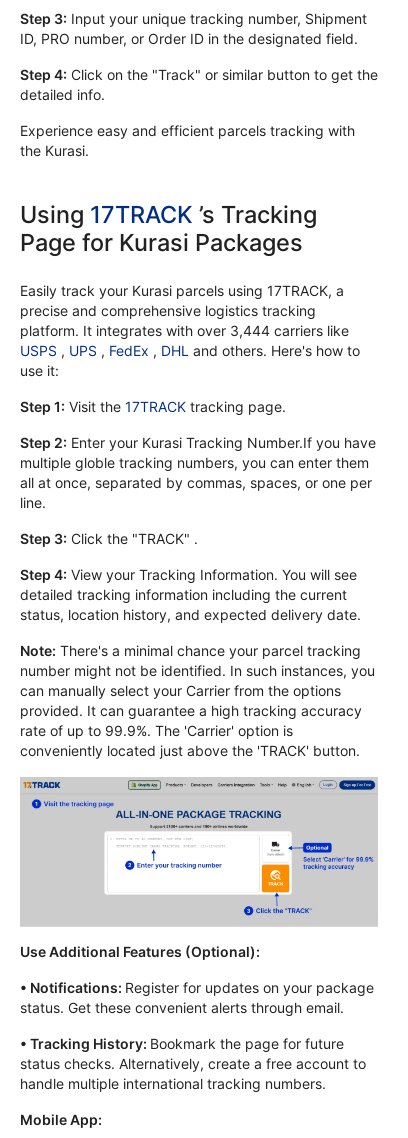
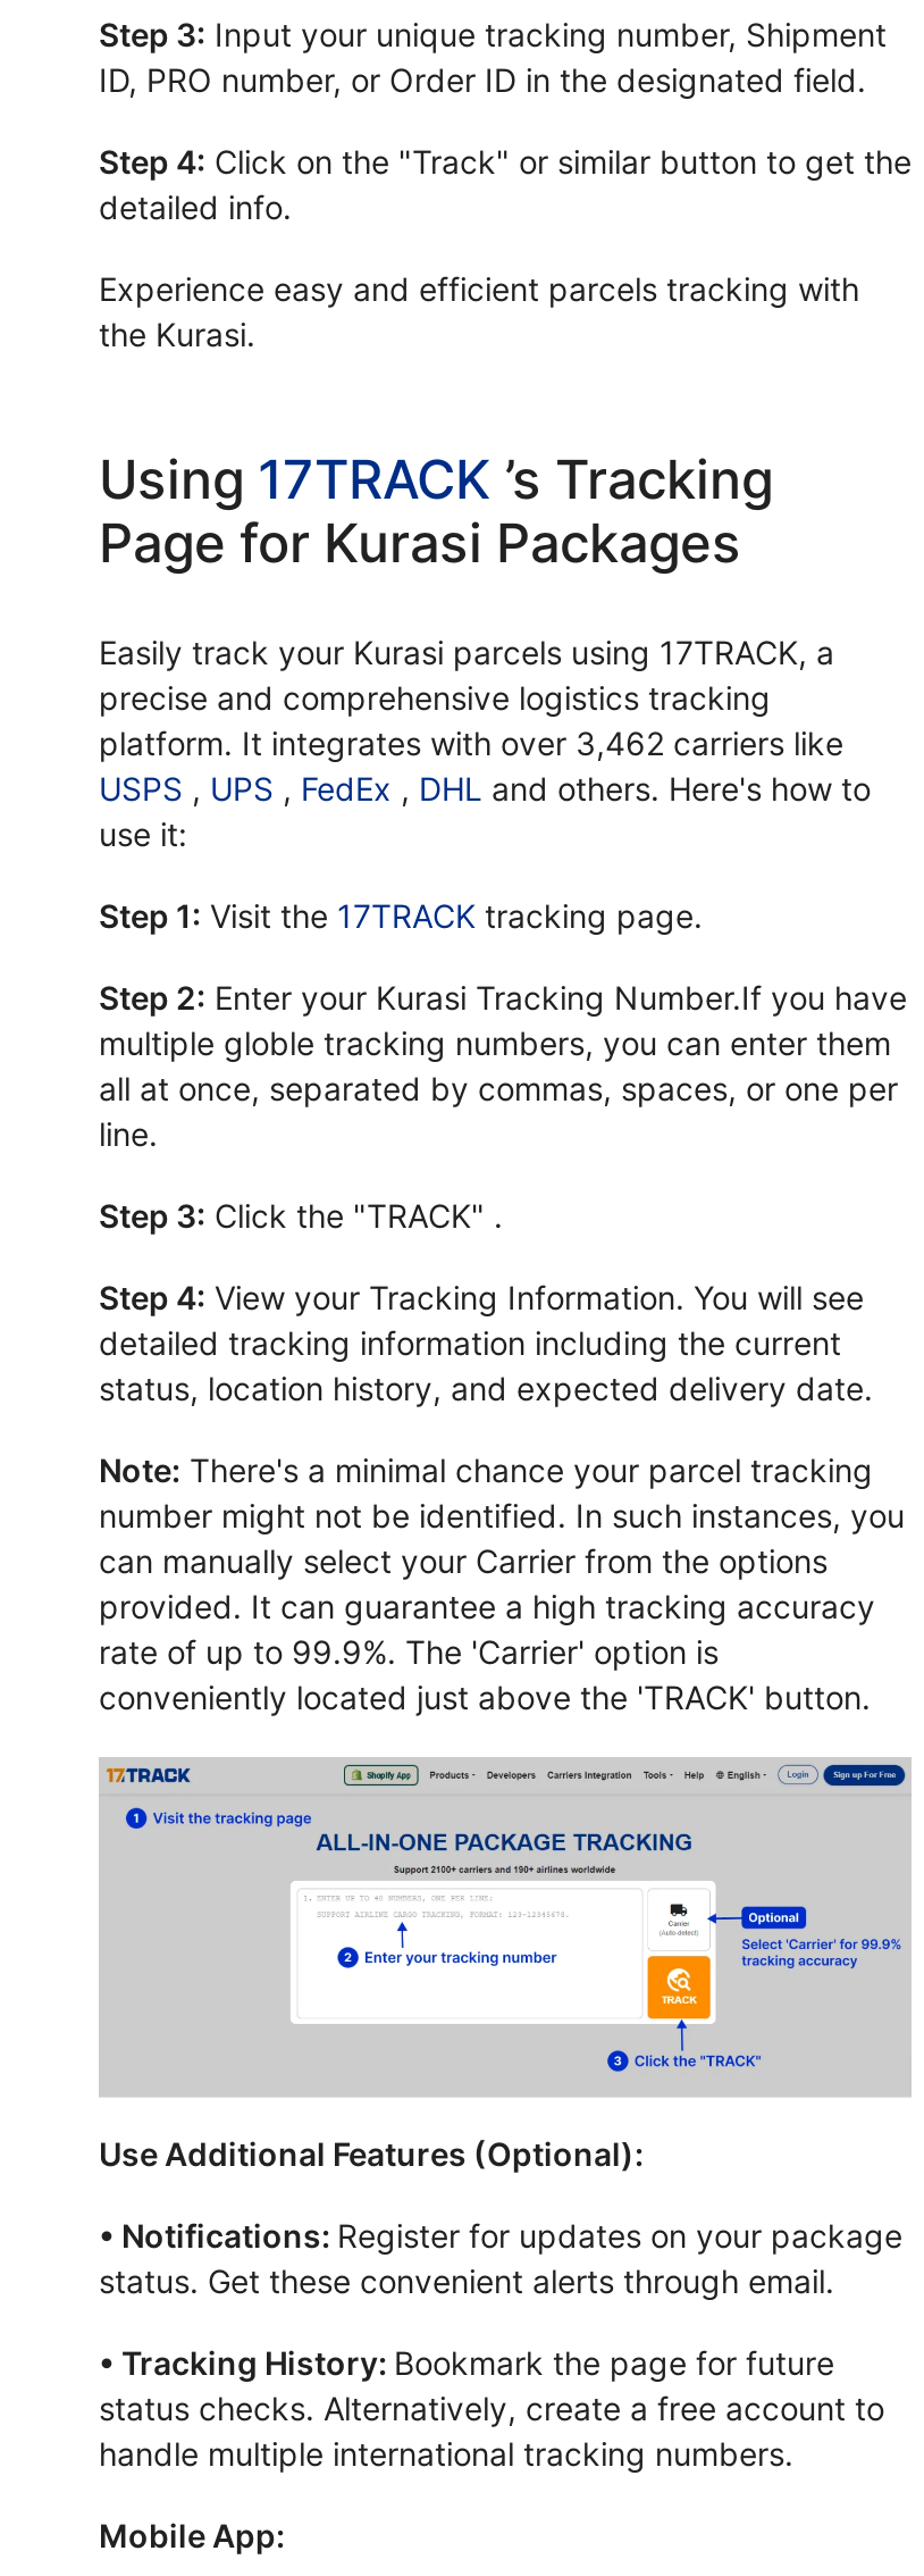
[20,322,349,339] platform. It integrates with over 3,444 carriers like -> [99,724,843,762] platform. It integrates with over 3,462 carriers like

